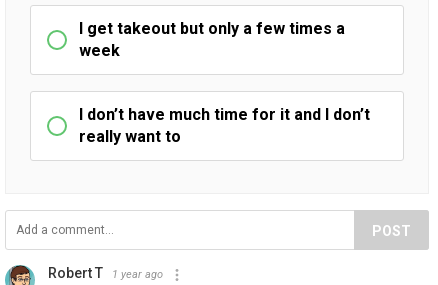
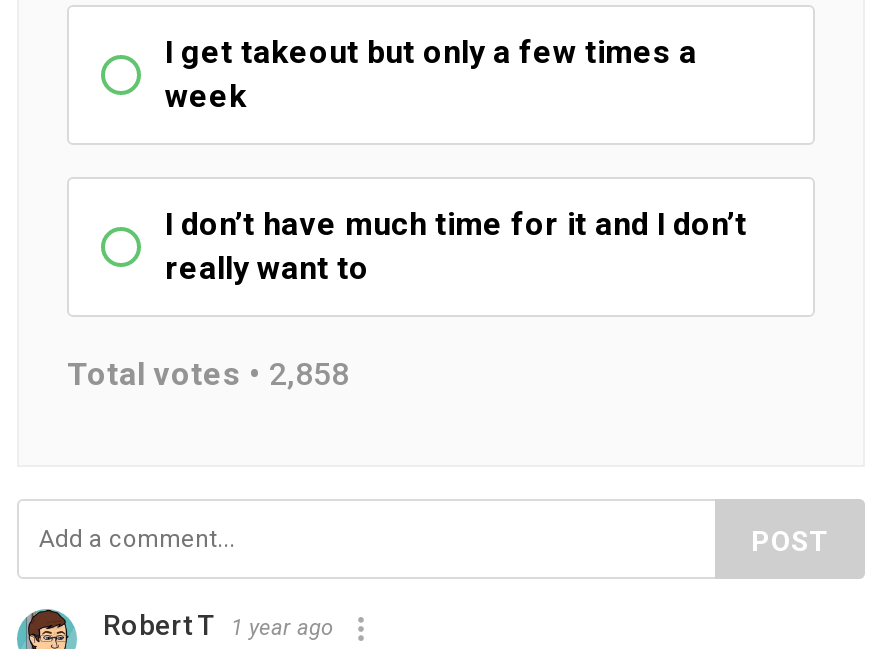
none -> [67,355,349,393] Total votes • 2,858

